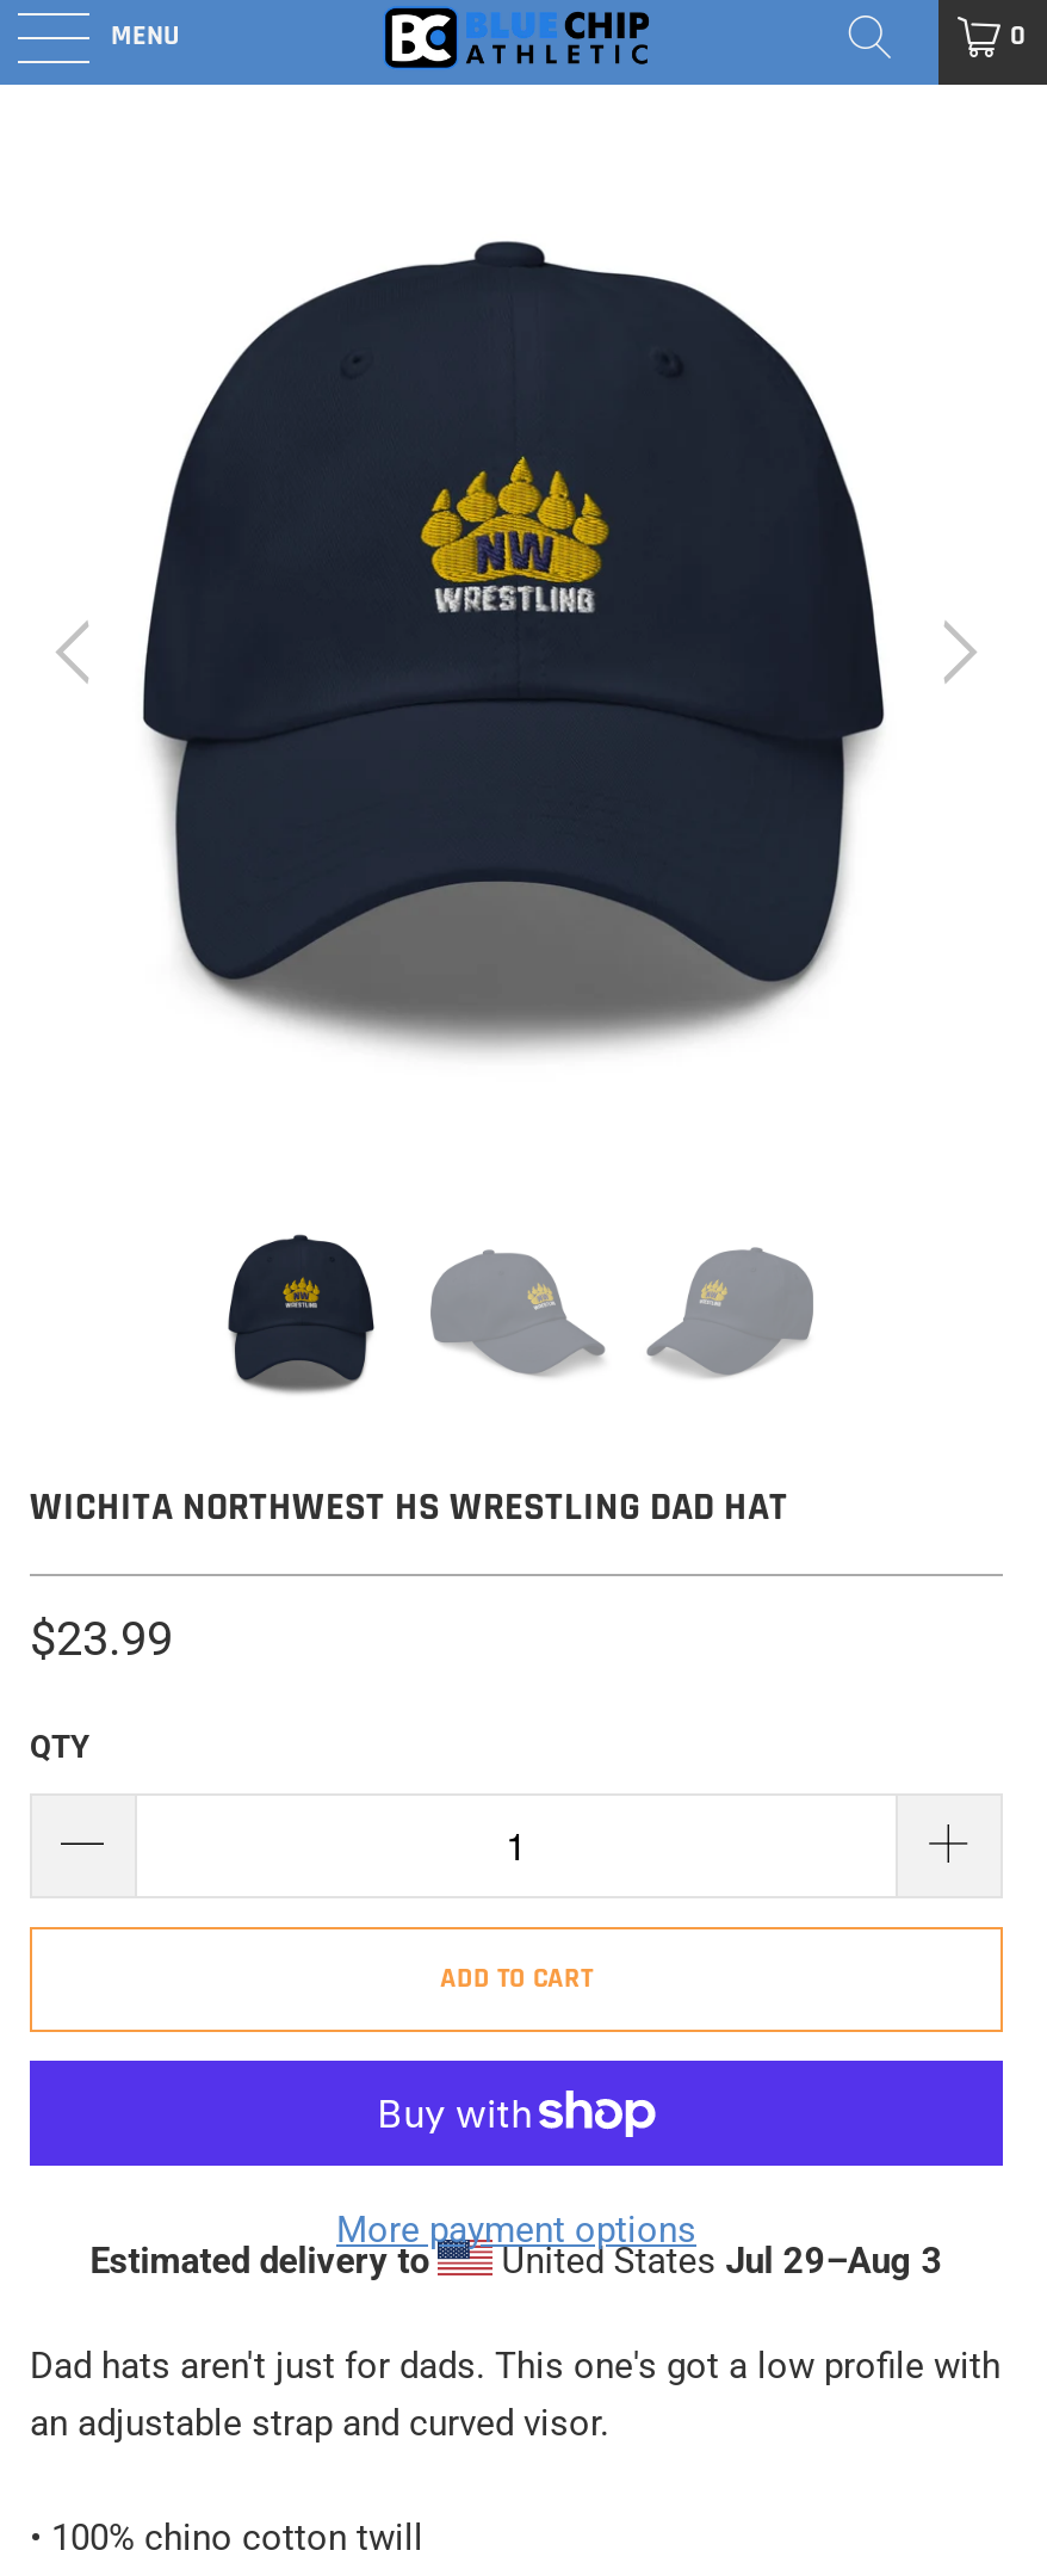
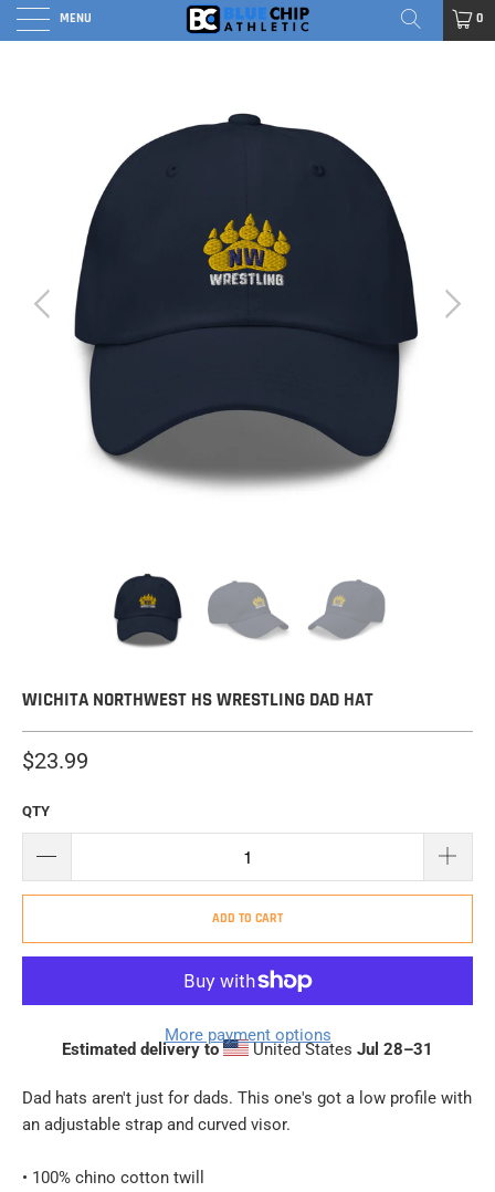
[492,2238,943,2281] United States Jul 29–Aug 3 -> [248,1039,433,1059] United States Jul 28–31

